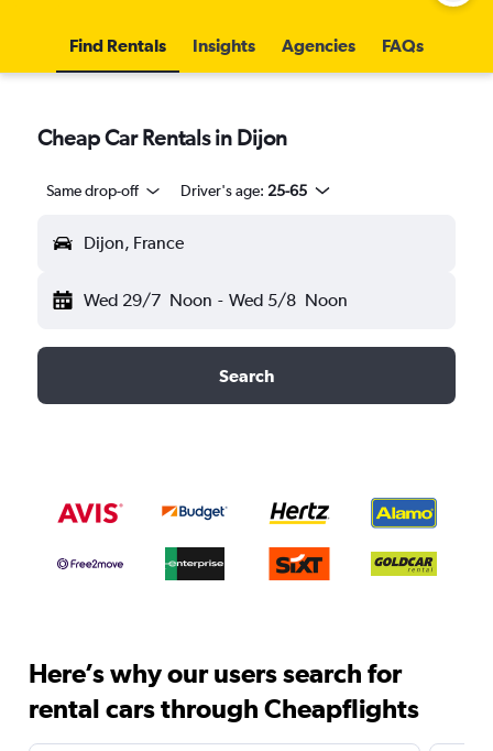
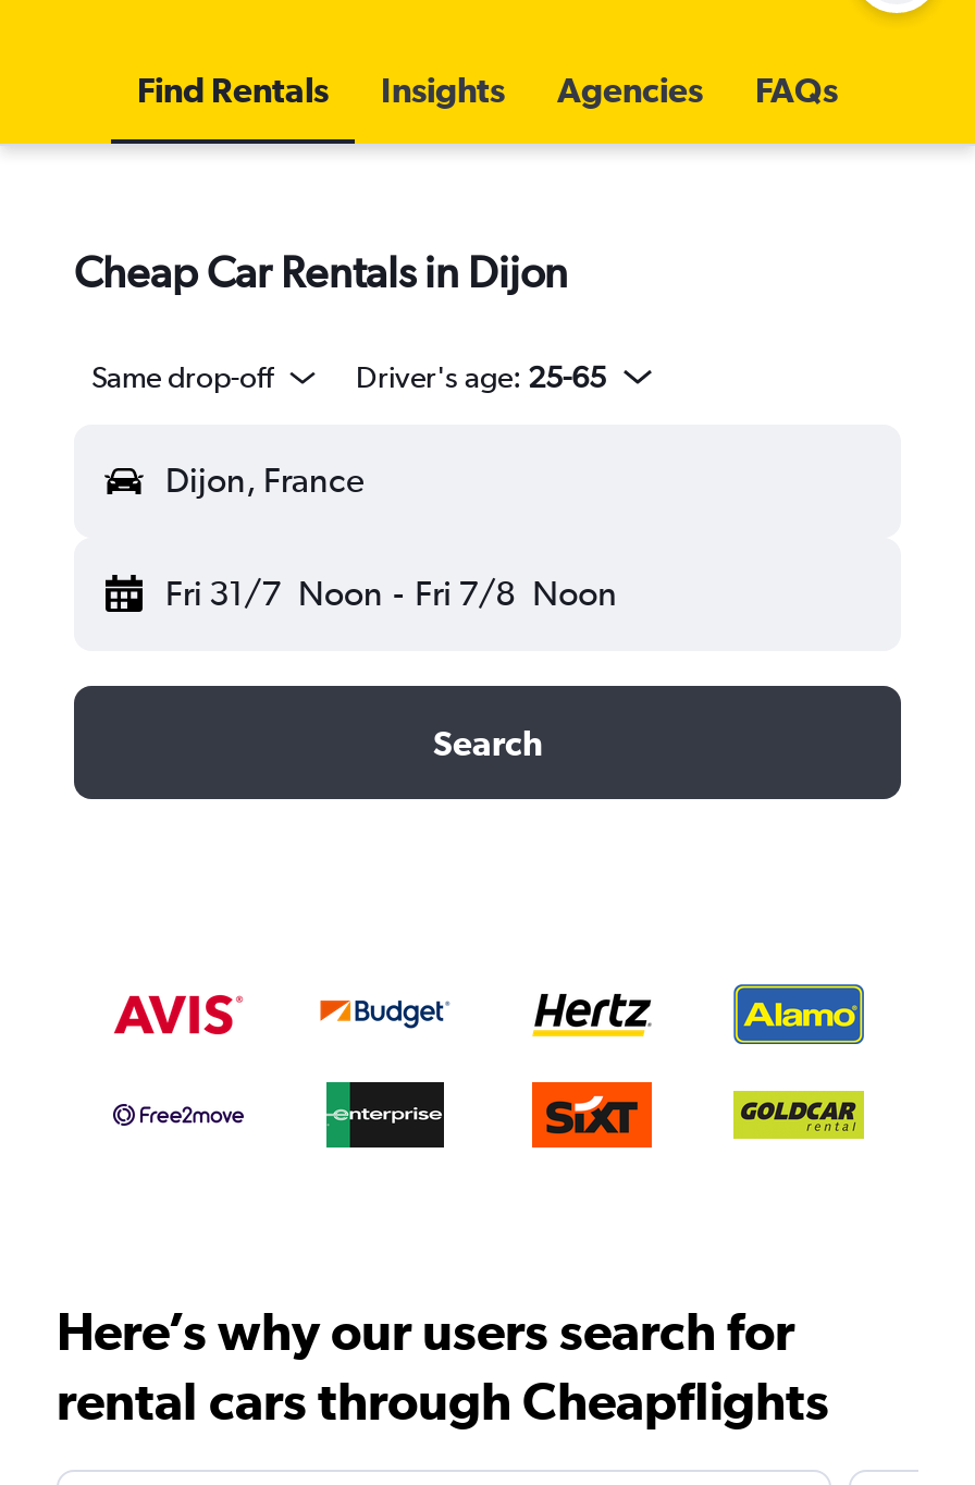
[84,290,347,311] Wed 29/7 Noon - Wed 5/8 Noon -> [165,573,617,614] Fri 31/7 Noon - Fri 7/8 Noon

